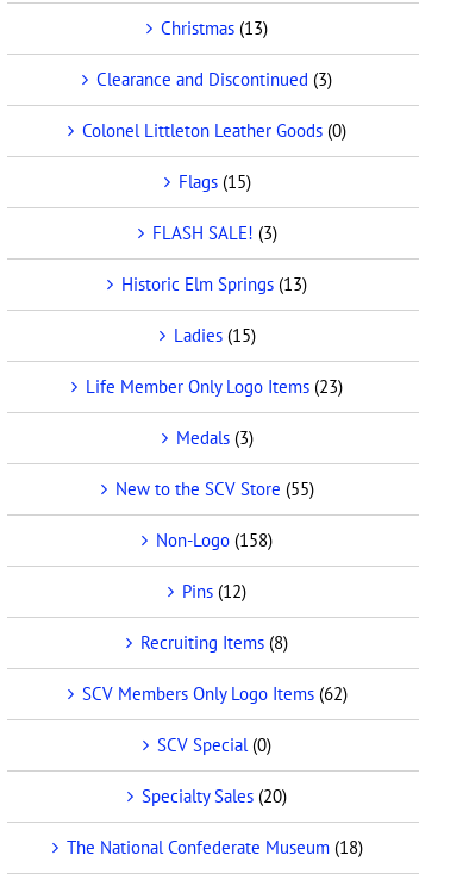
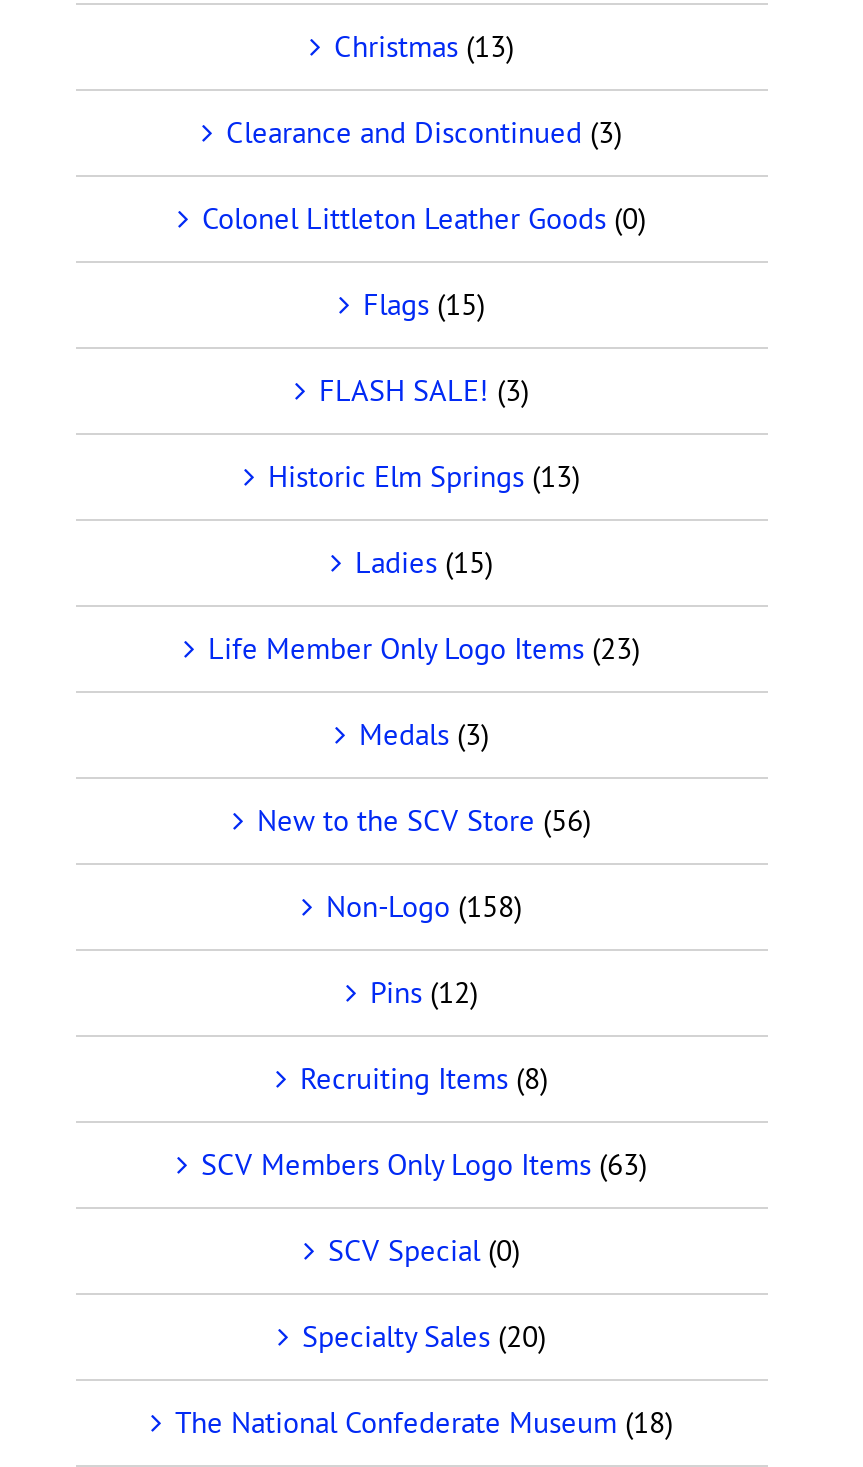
[115,478,314,500] New to the SCV Store (55) -> [257,801,591,839] New to the SCV Store (56)
[82,682,347,705] SCV Members Only Logo Items (62) -> [201,1145,647,1183] SCV Members Only Logo Items (63)

